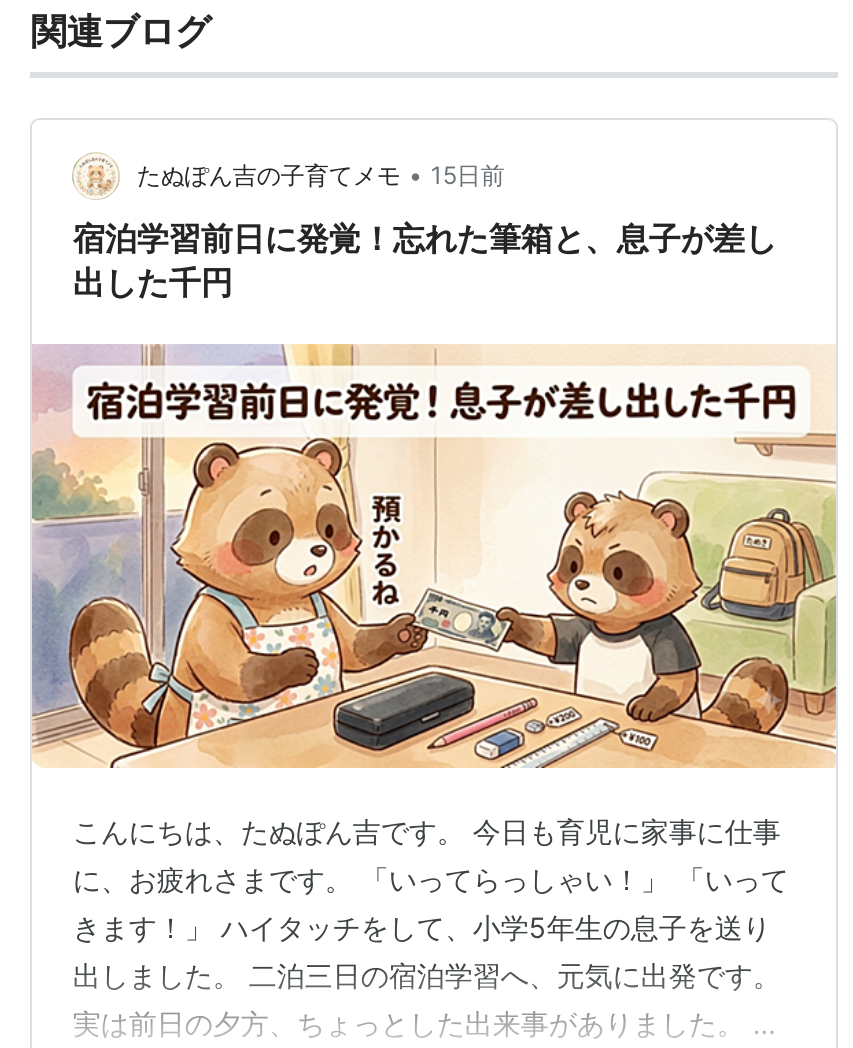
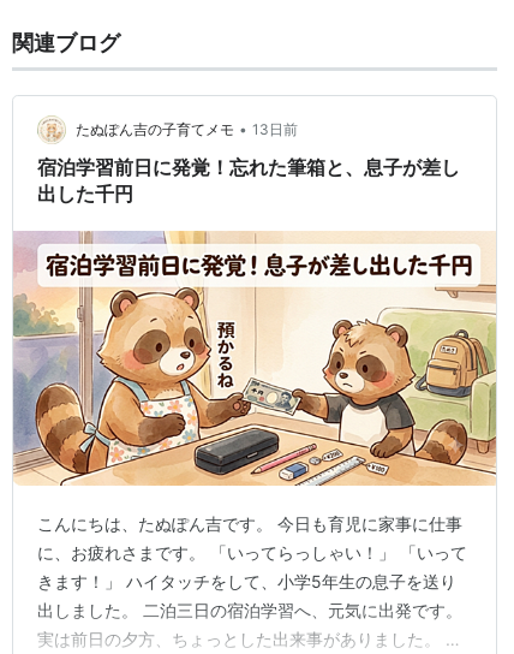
[137,159,505,191] たぬぽん吉の子育てメモ • 15日前 -> [76,120,298,139] たぬぽん吉の子育てメモ • 13日前

